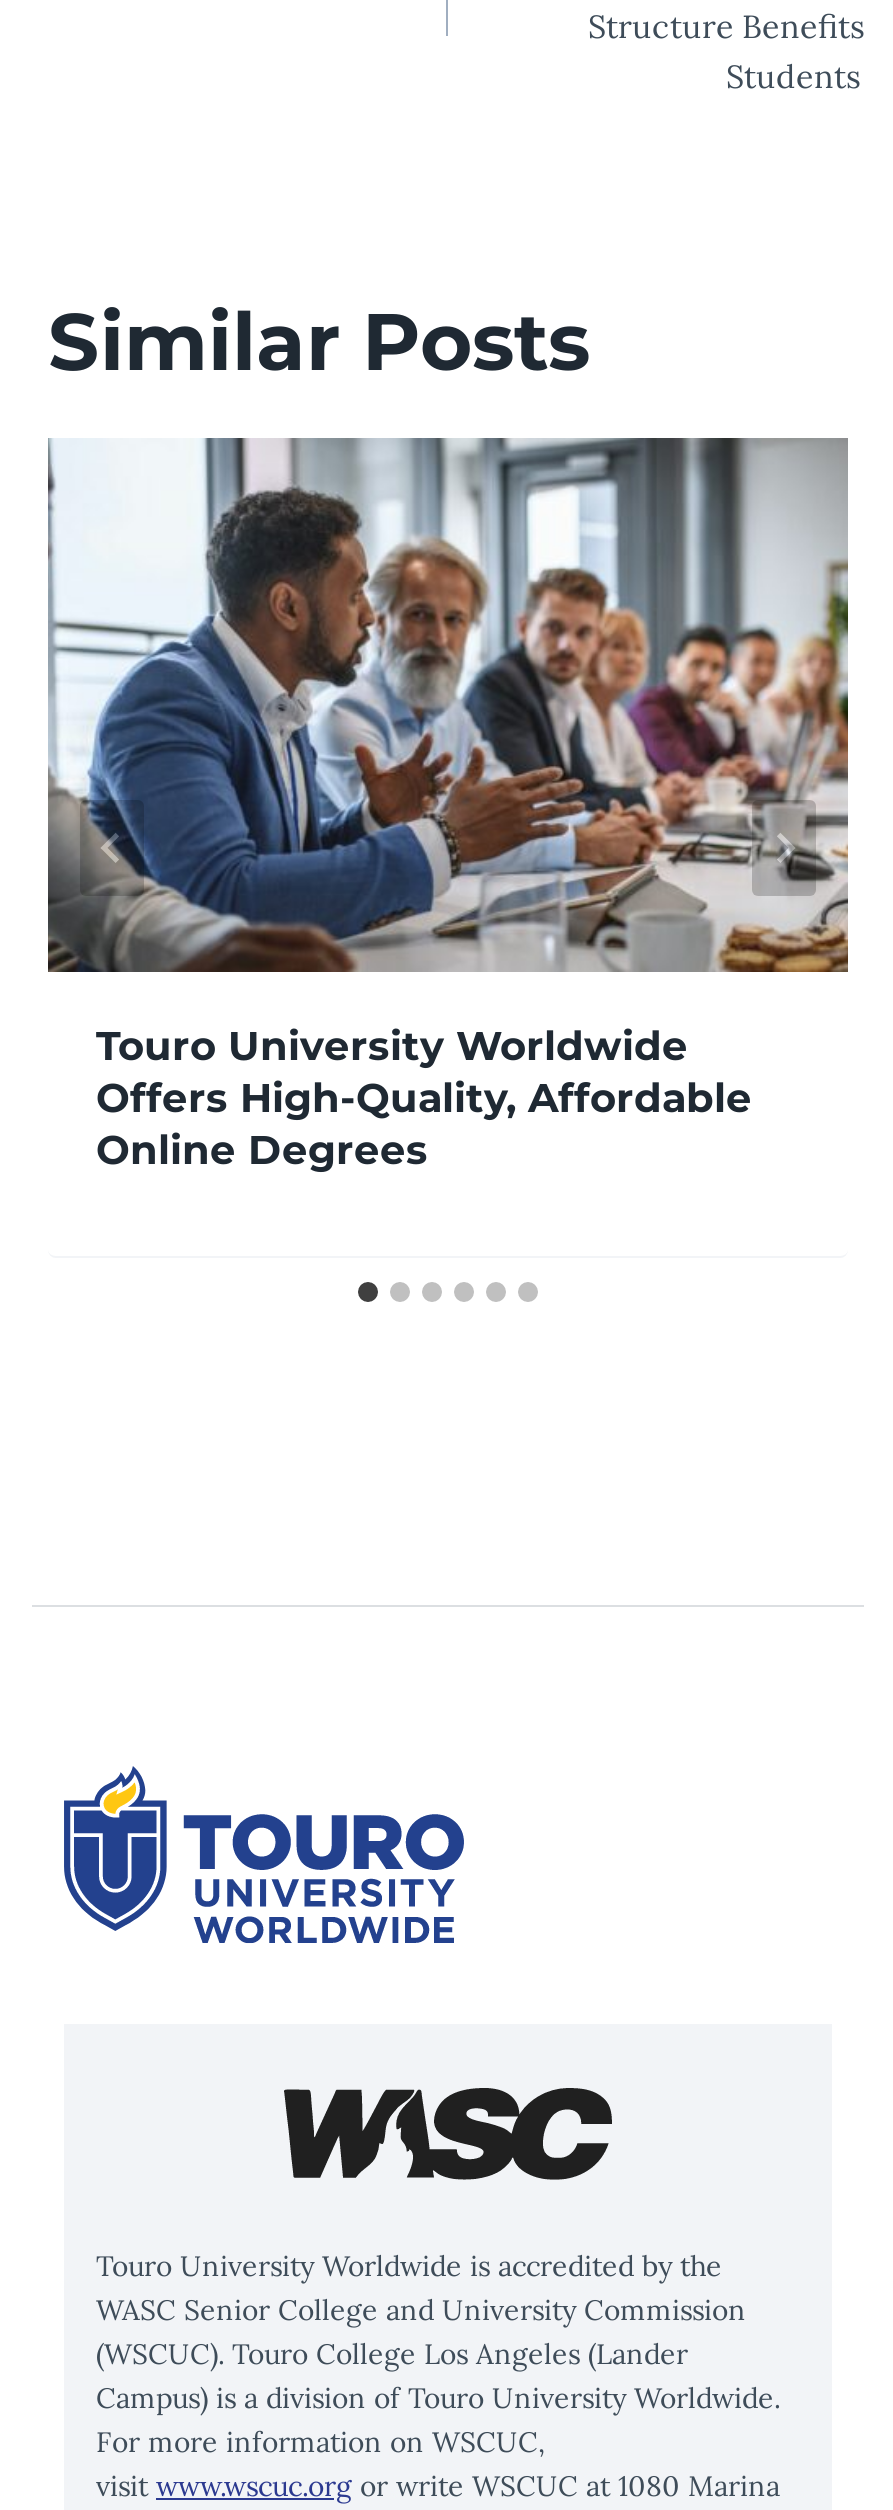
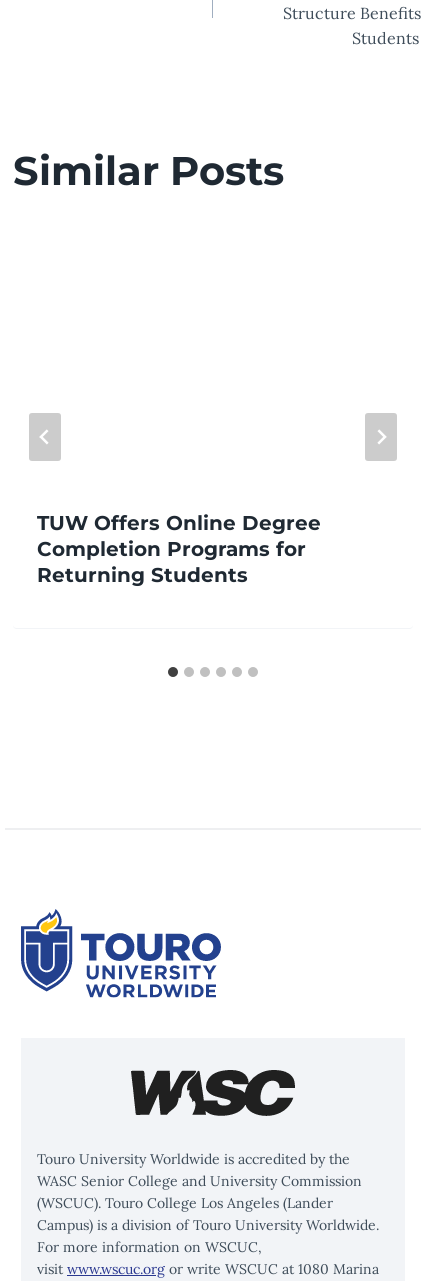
[46,436,850,974] [image] -> none
[96,1022,752,1174] Touro University Worldwide | Offers High-Quality, Affordable | Online Degrees -> [37,511,321,587] TUW Offers Online Degree | Completion Programs for | Returning Students

